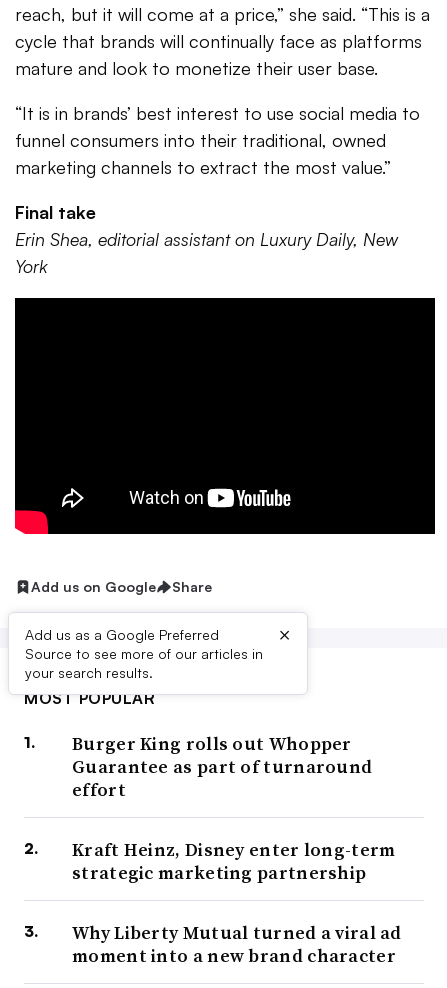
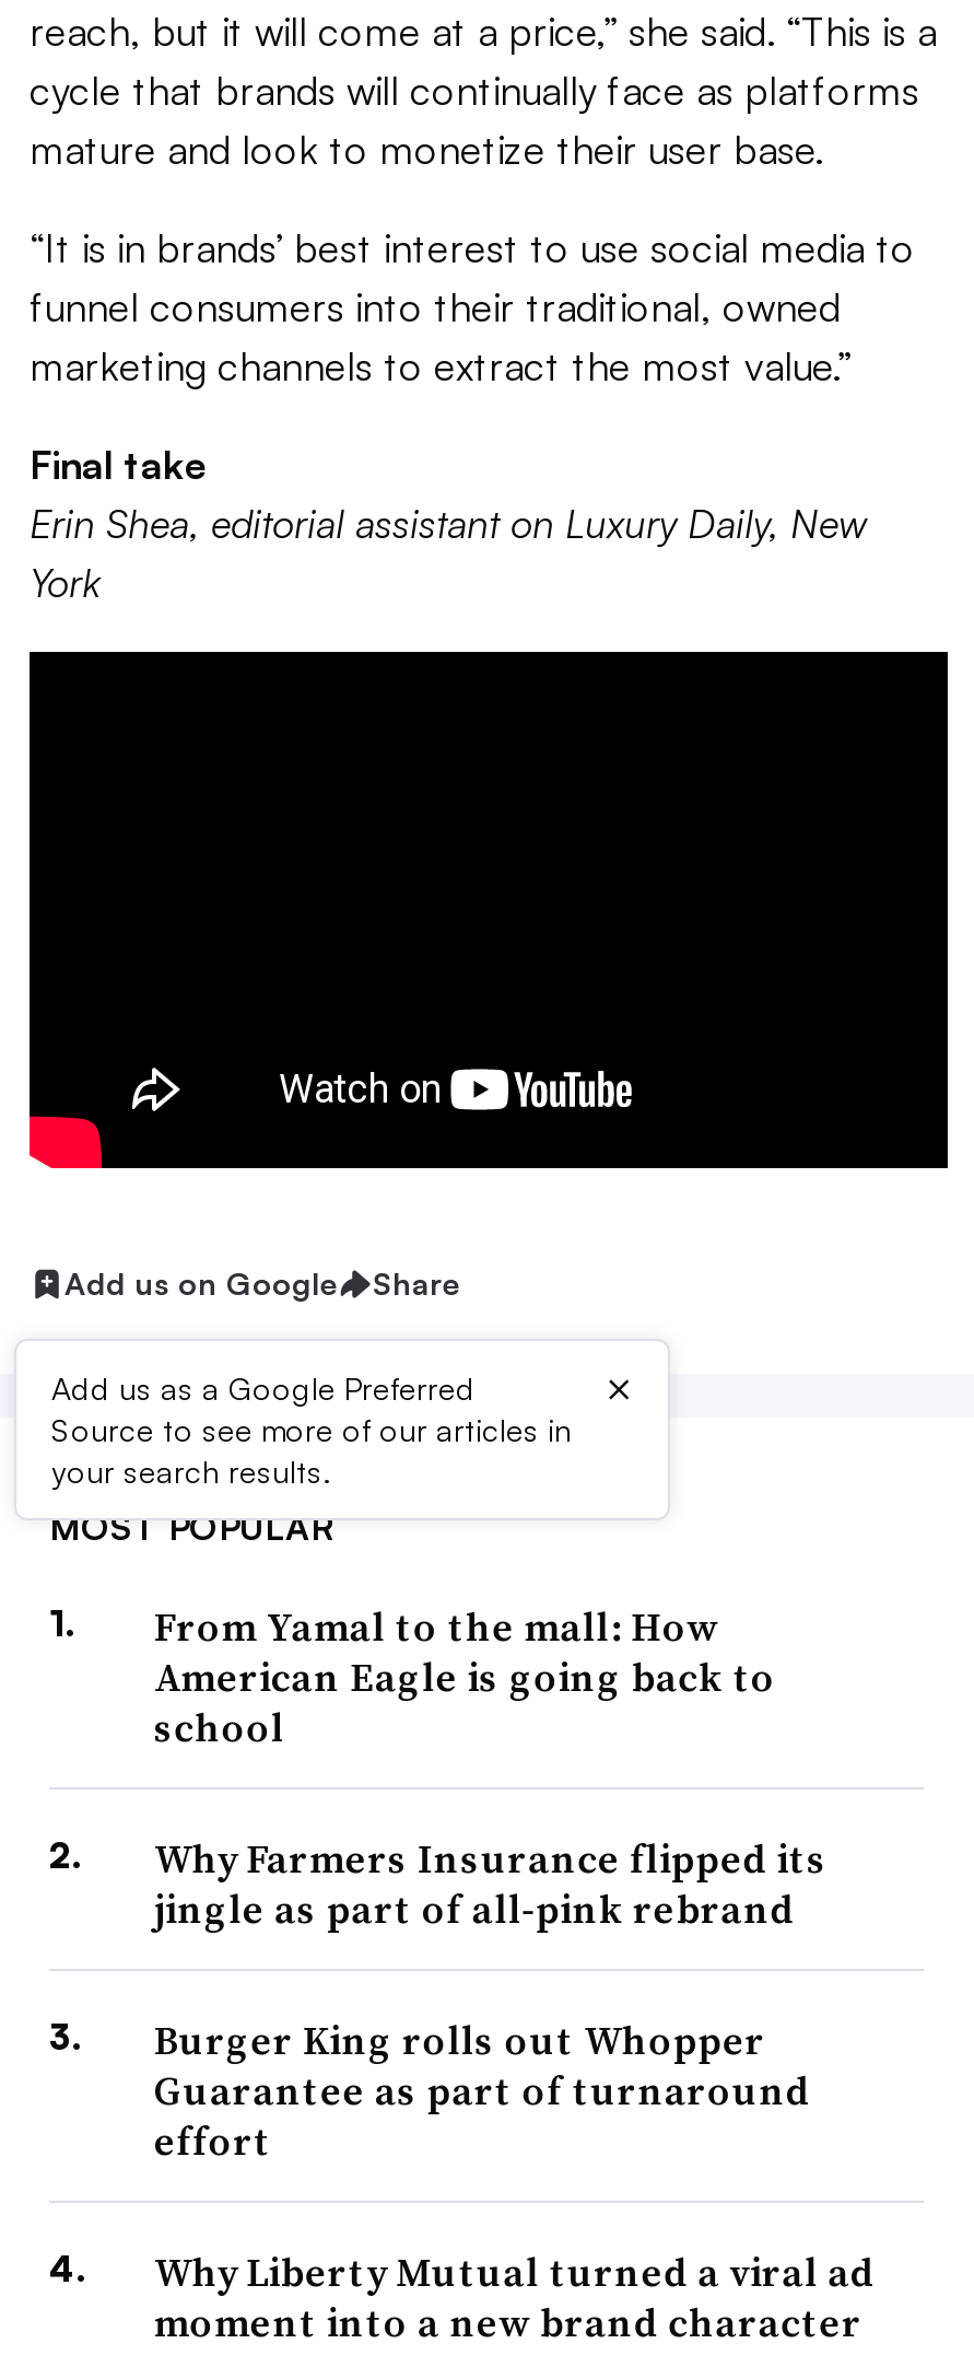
none -> [154,1600,827,1936] From Yamal to the mall: How | American Eagle is going back to | school | Why Farmers Insurance flipped its | jingle as part of all-pink rebrand
moved [72,731,372,802] -> [154,2013,811,2168]: Burger King rolls out Whopper | Guarantee as part of turnaround | effort
[72,837,395,885] Kraft Heinz, Disney enter long-term | strategic marketing partnership -> none

